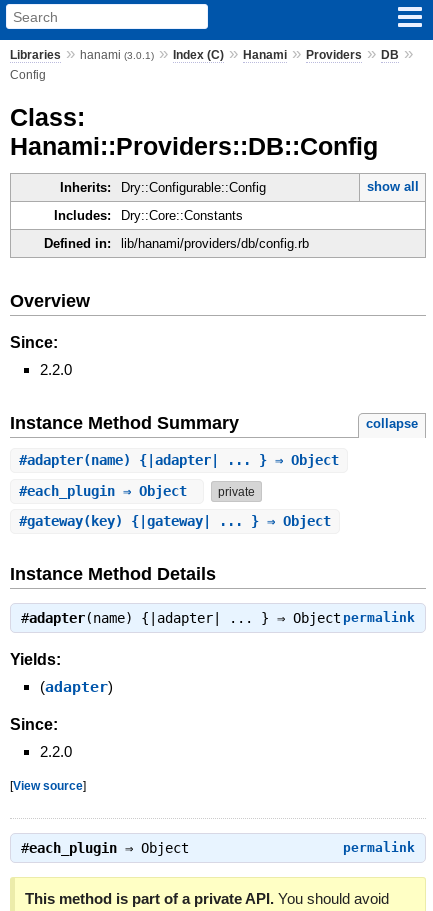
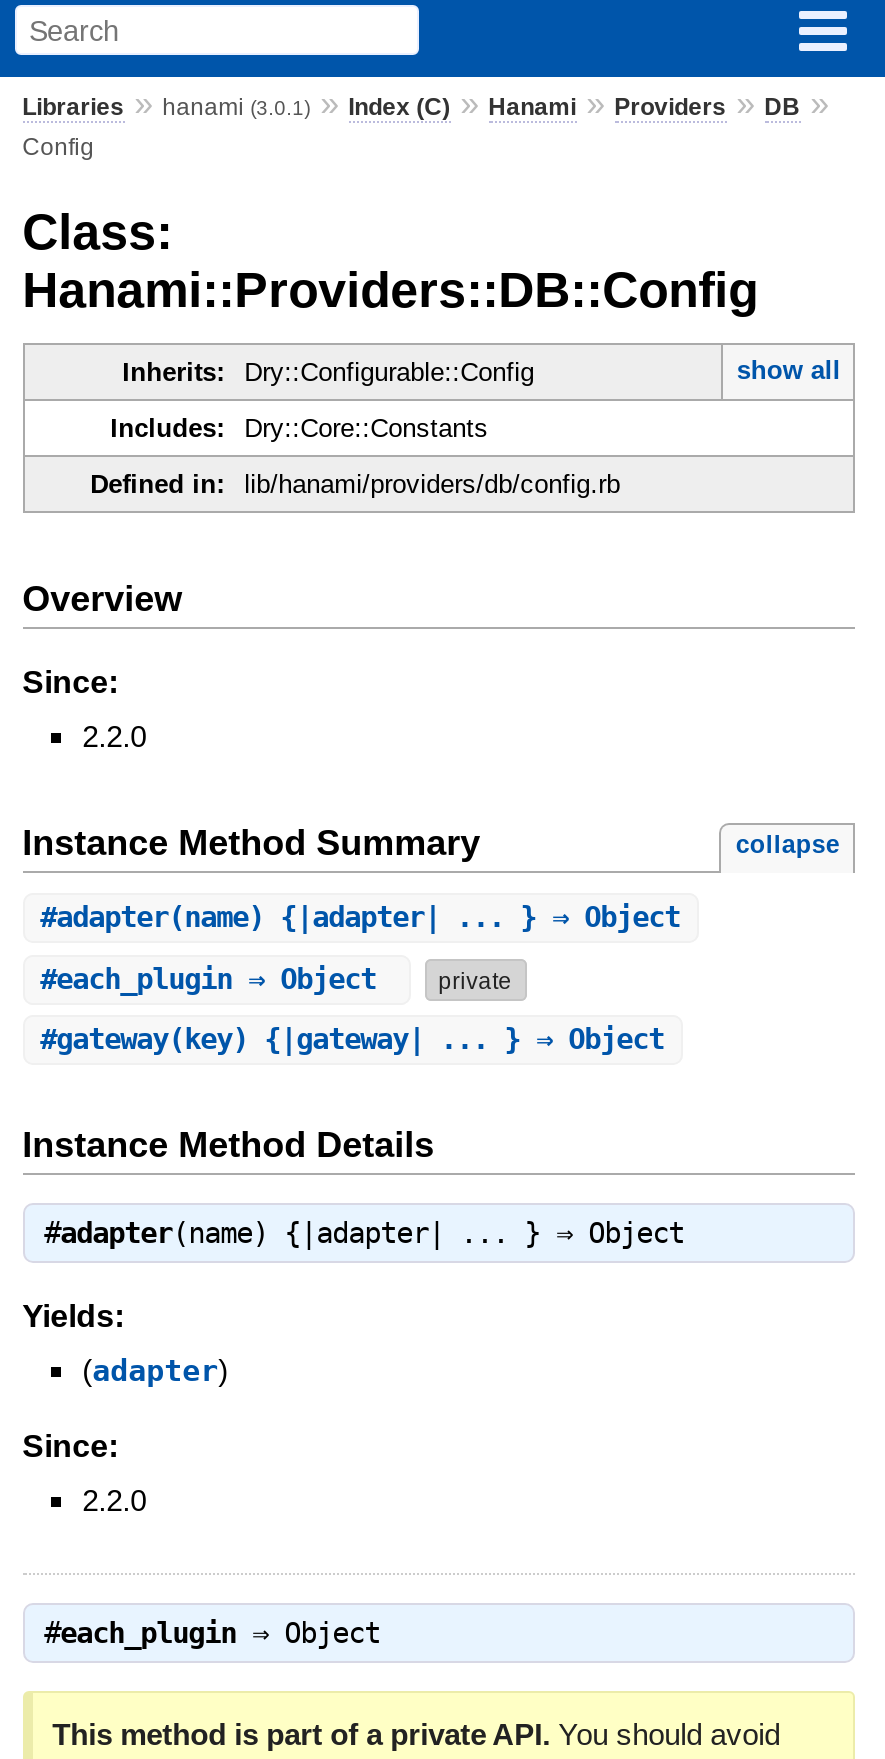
[343,610,415,625] permalink -> none
[10,779,86,792] [View source] -> none
[343,840,415,855] permalink -> none

